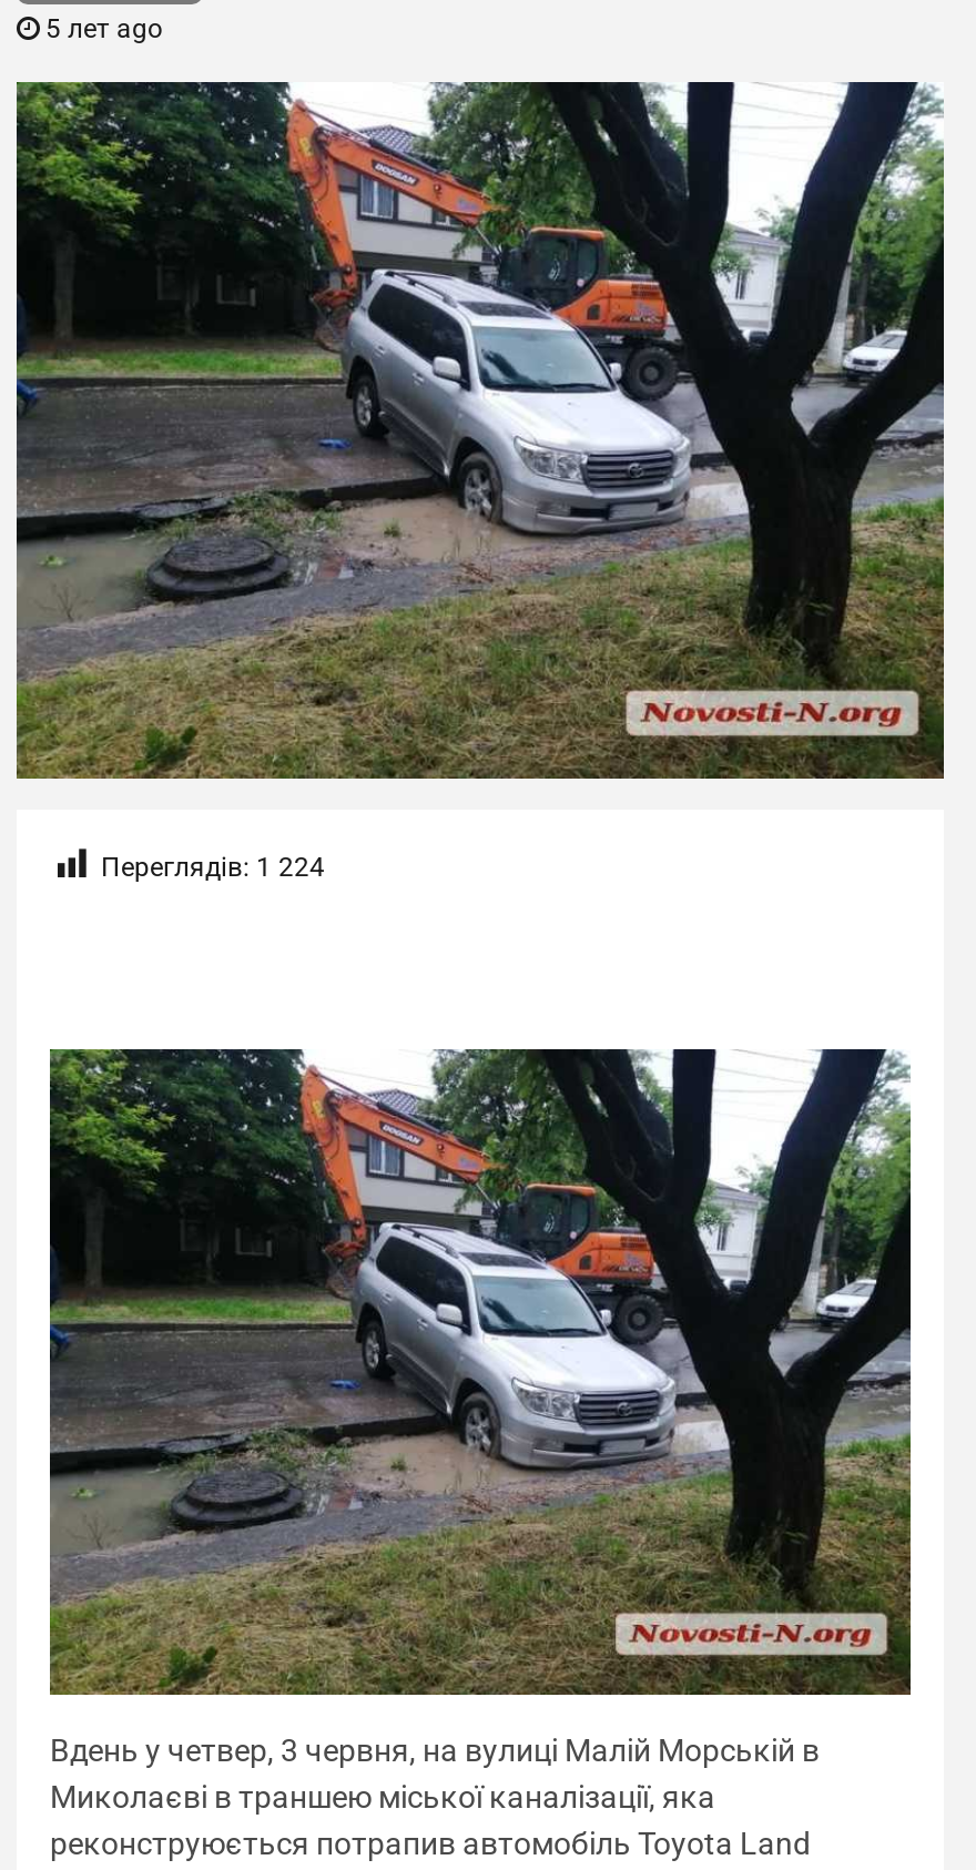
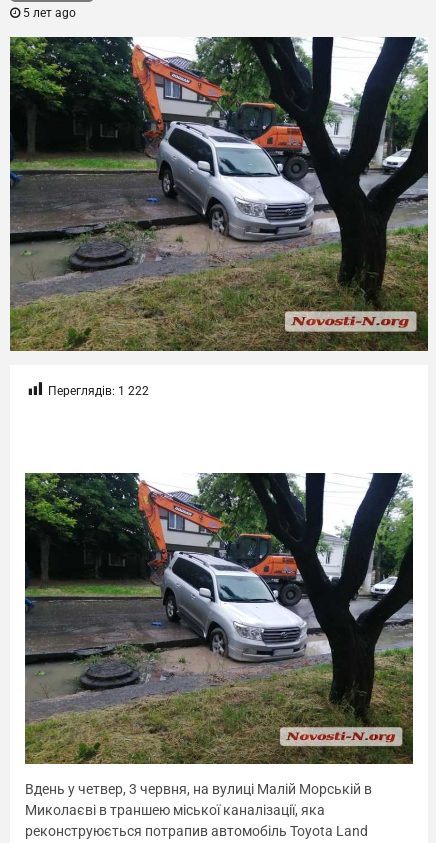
[101,852,325,883] Переглядів: 1 224 -> [48,384,149,398] Переглядів: 1 222

